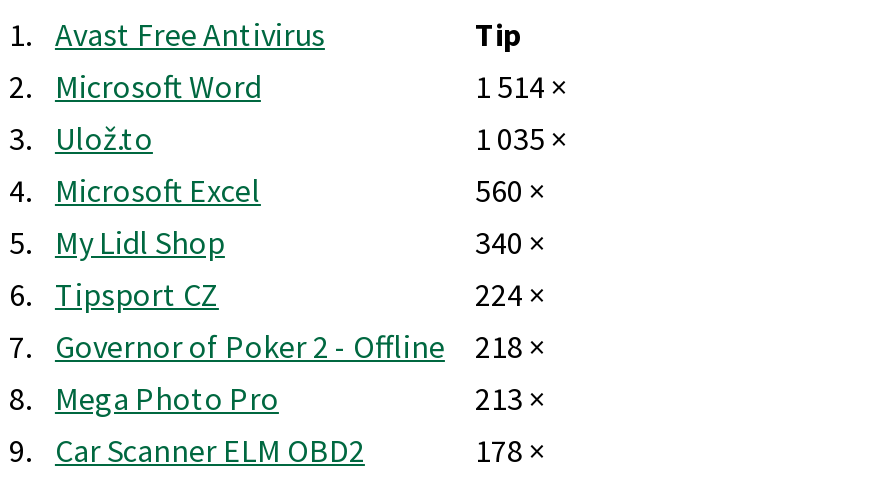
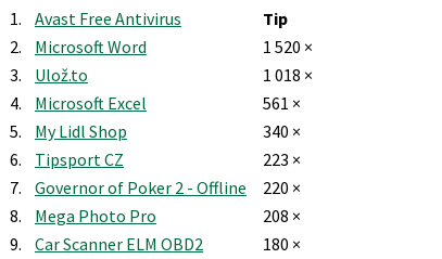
[475,65,567,105] 1 514 × -> [263,35,313,57] 1 520 ×
[475,117,567,157] 1 035 × -> [263,64,313,85] 1 018 ×
[475,169,545,209] 560 × -> [263,92,301,113] 561 ×
[475,273,545,313] 224 × -> [263,148,301,170] 223 ×
[9,325,545,365] 7. Governor of Poker 2 - Offline 218 × -> [10,176,301,198] 7. Governor of Poker 2 - Offline 220 ×
[475,377,545,417] 213 × -> [263,204,301,226] 208 ×
[475,429,545,469] 178 × -> [263,233,301,254] 180 ×

